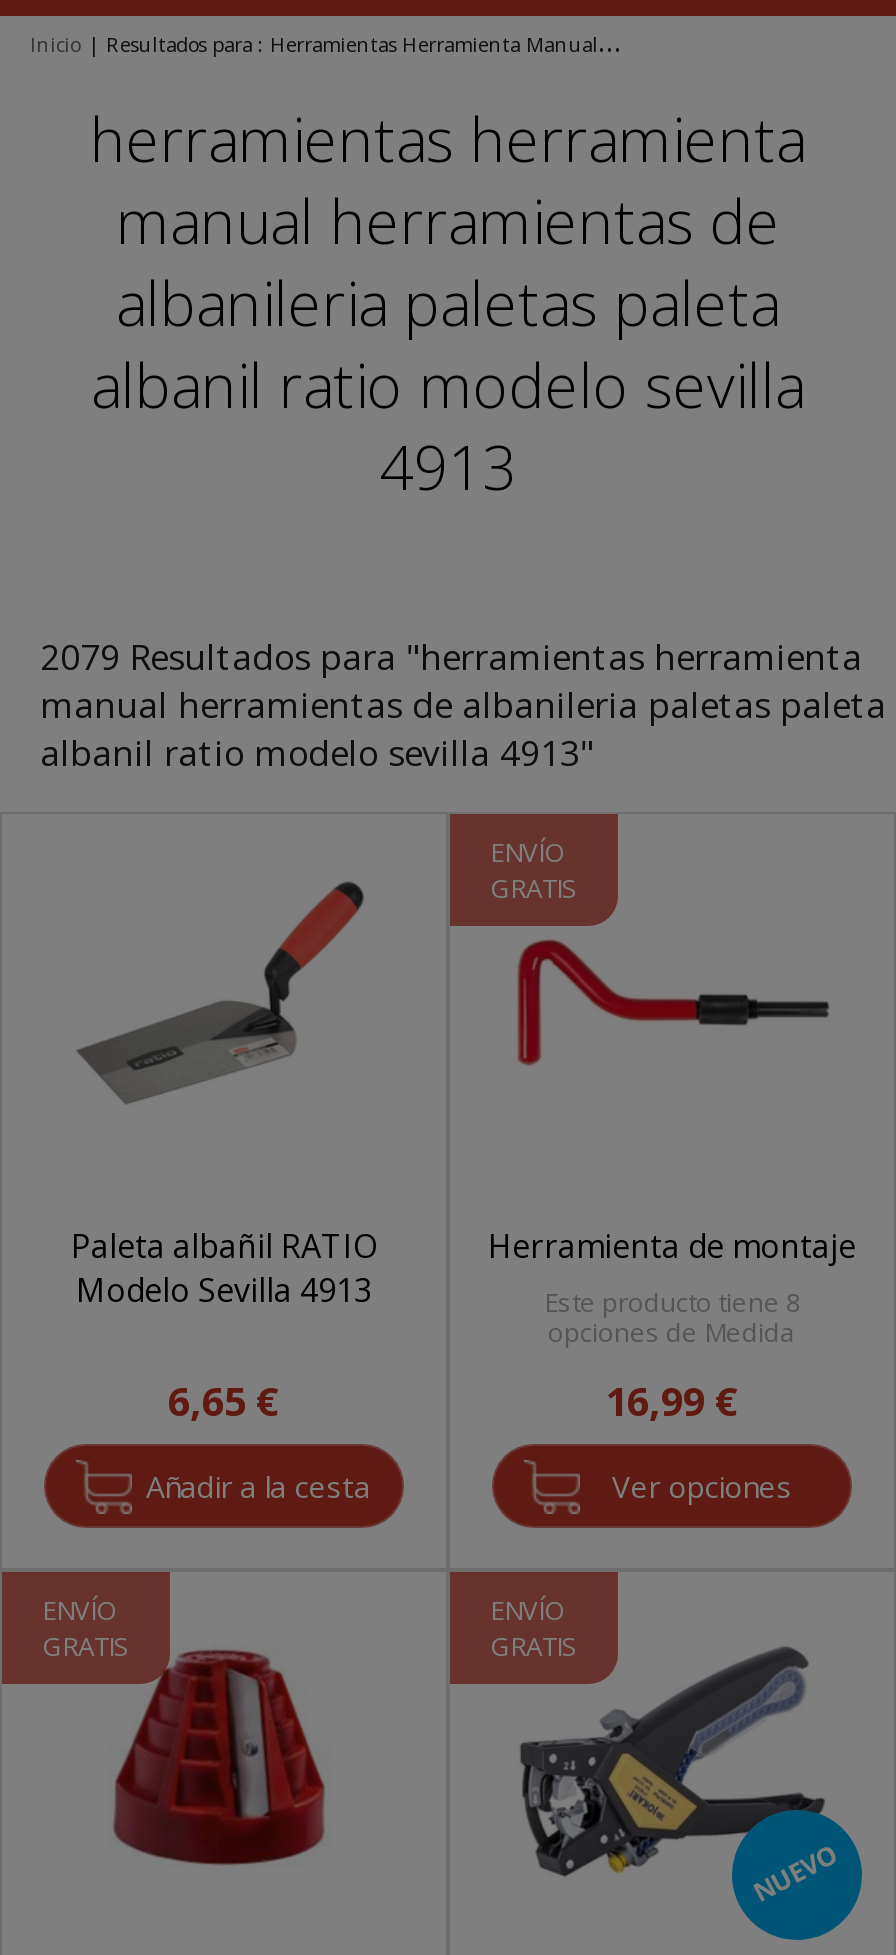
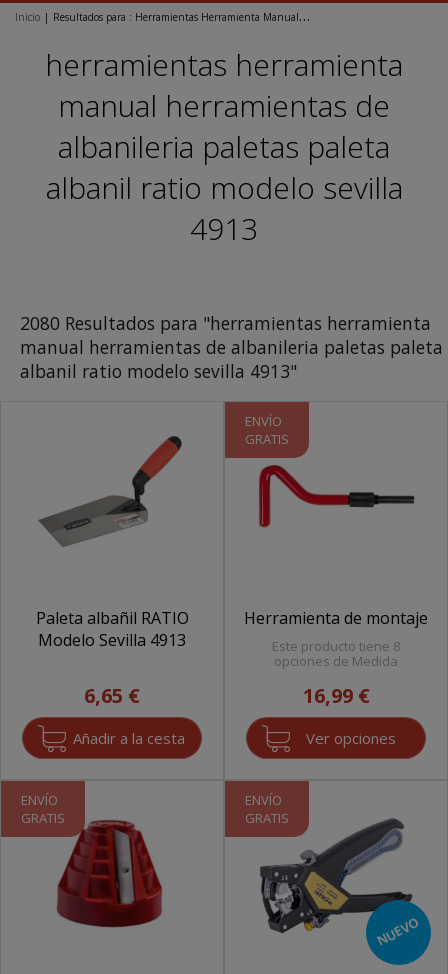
[40,632,862,680] 2079 Resultados para "herramientas herramienta -> [20,311,431,335] 2080 Resultados para "herramientas herramienta

